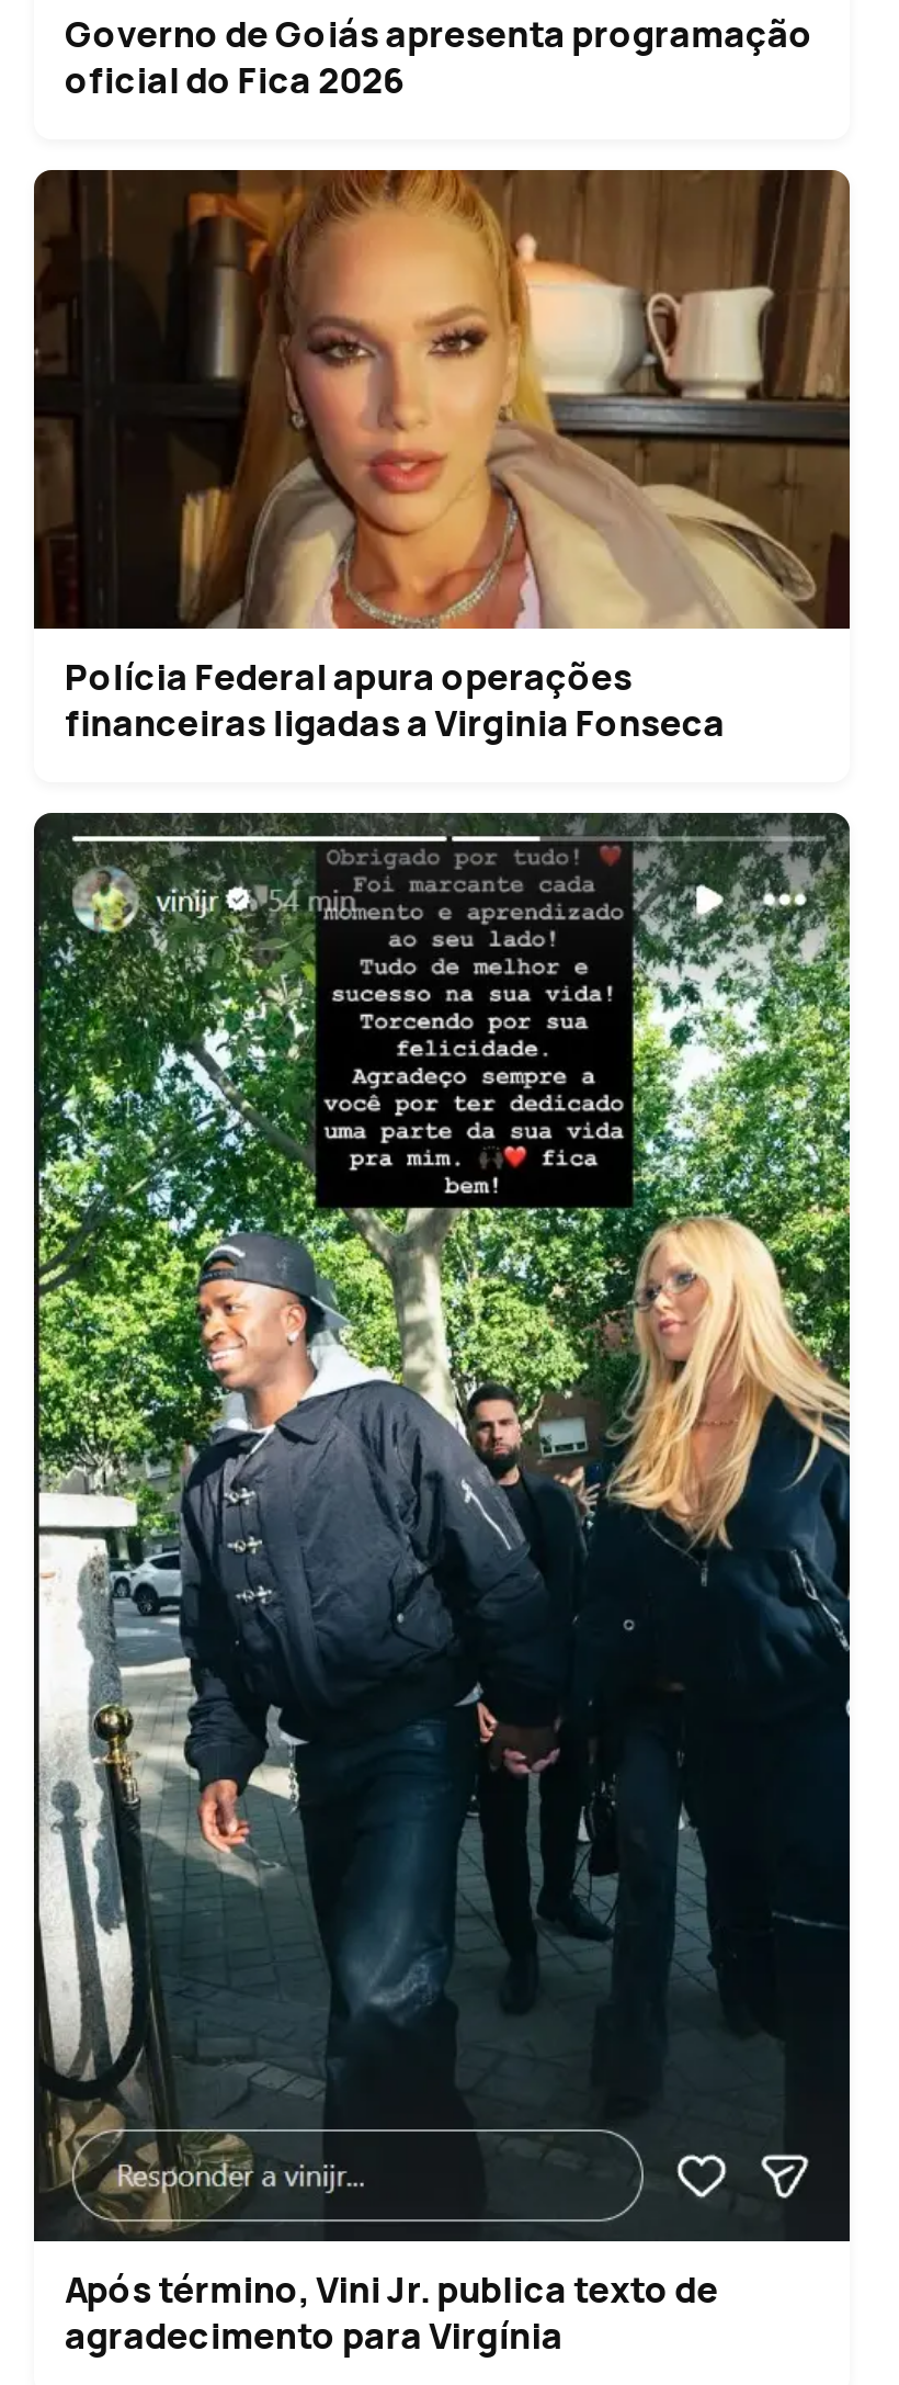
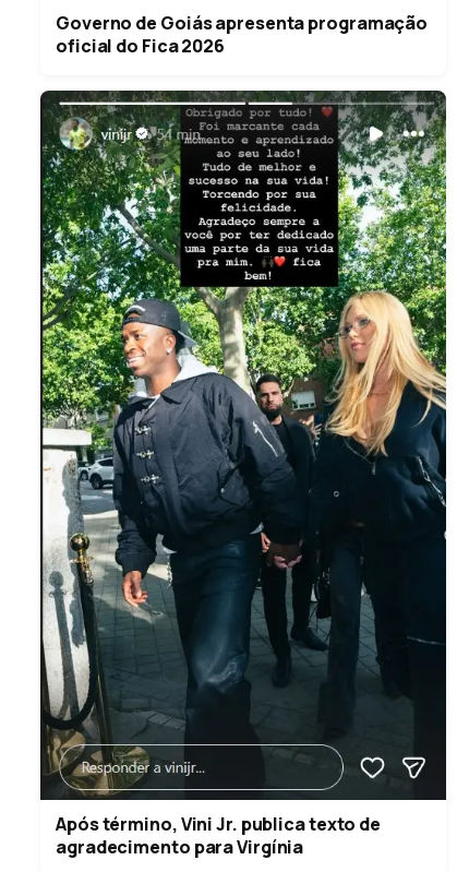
[34,168,852,747] [image] | Polícia Federal apura operações | financeiras ligadas a Virginia Fonseca -> none

